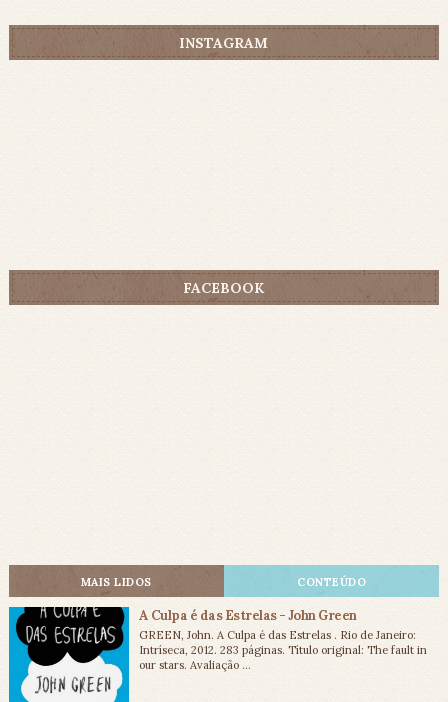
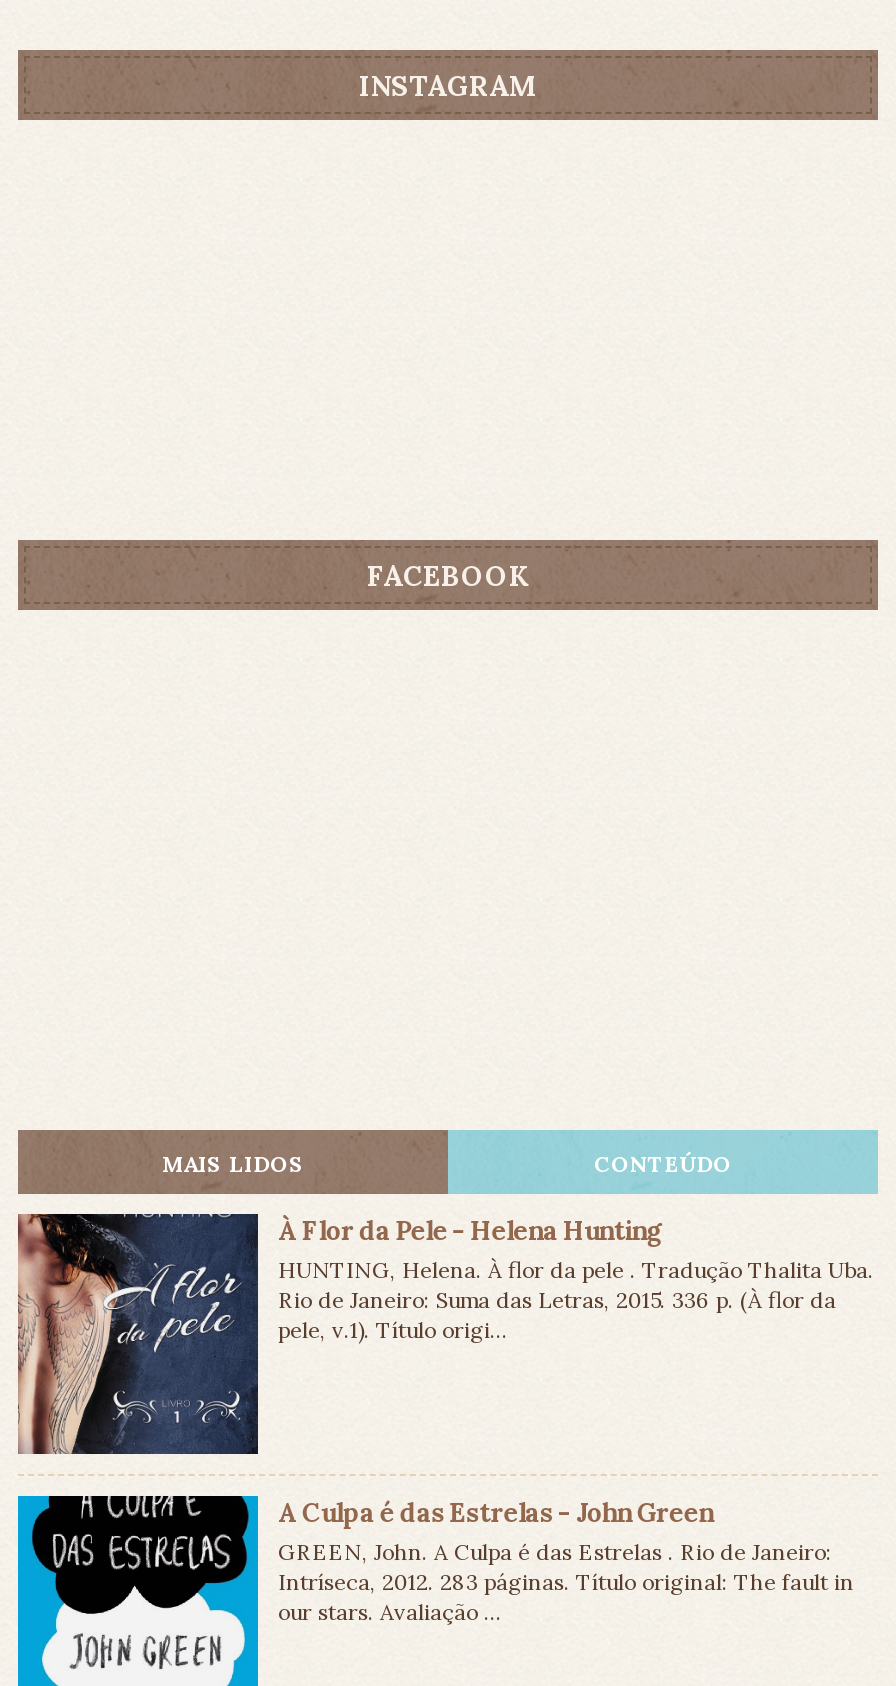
none -> [16,1212,874,1476] [image] | À Flor da Pele - Helena Hunting | HUNTING, Helena. À flor da pele . Tradução Thalita Uba. | Rio de Janeiro: Suma das Letras, 2015. 336 p. (À flor da | pele, v.1). Título origi...

